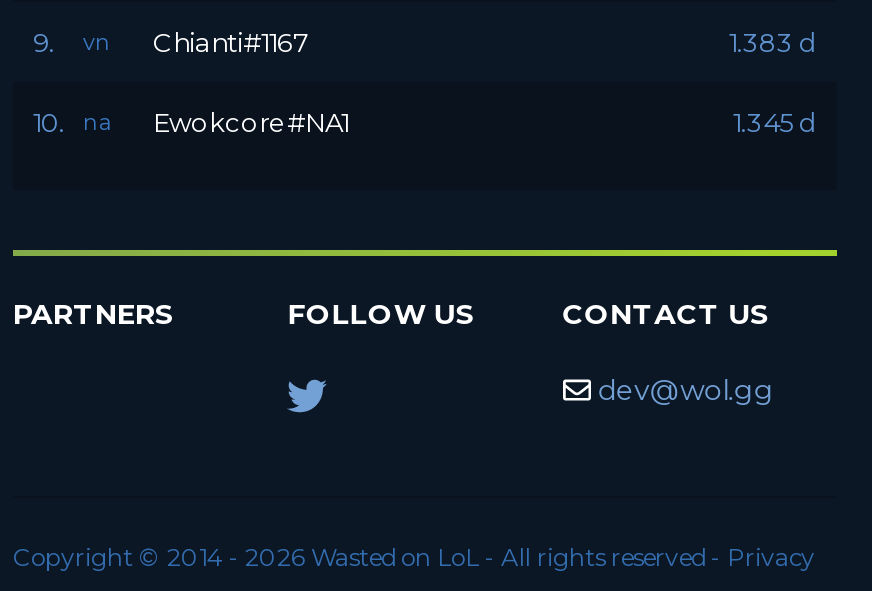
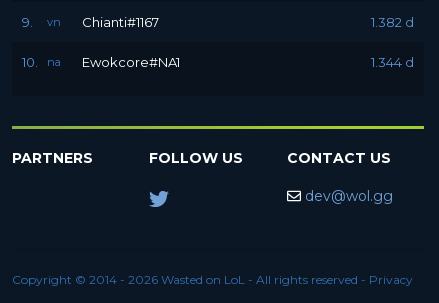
[729,26,817,58] 1.383 d -> [371,14,414,30] 1.382 d
[733,106,817,138] 1.345 d -> [371,54,414,70] 1.344 d

